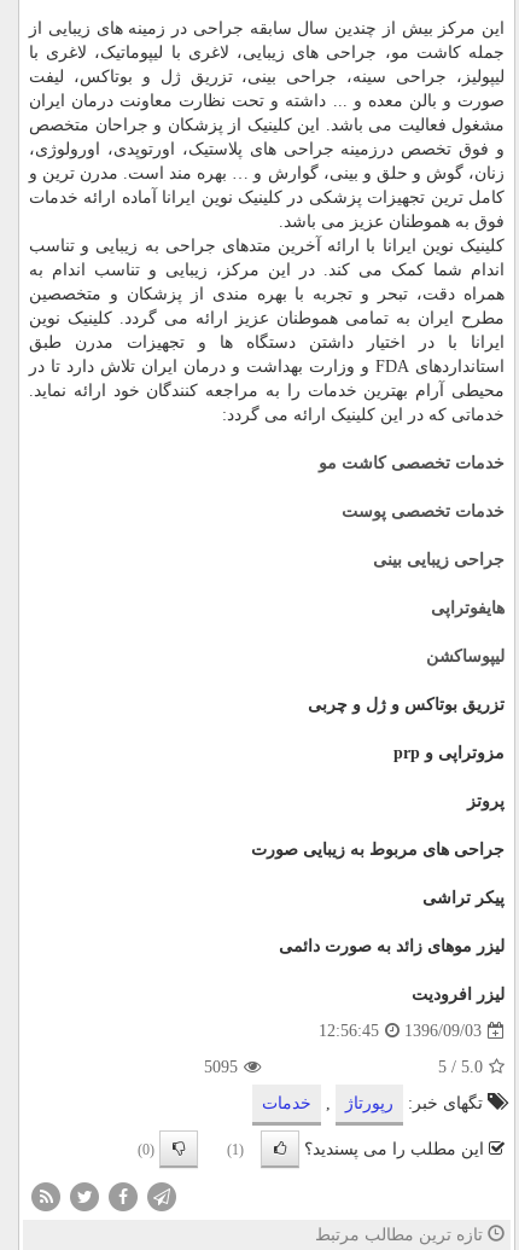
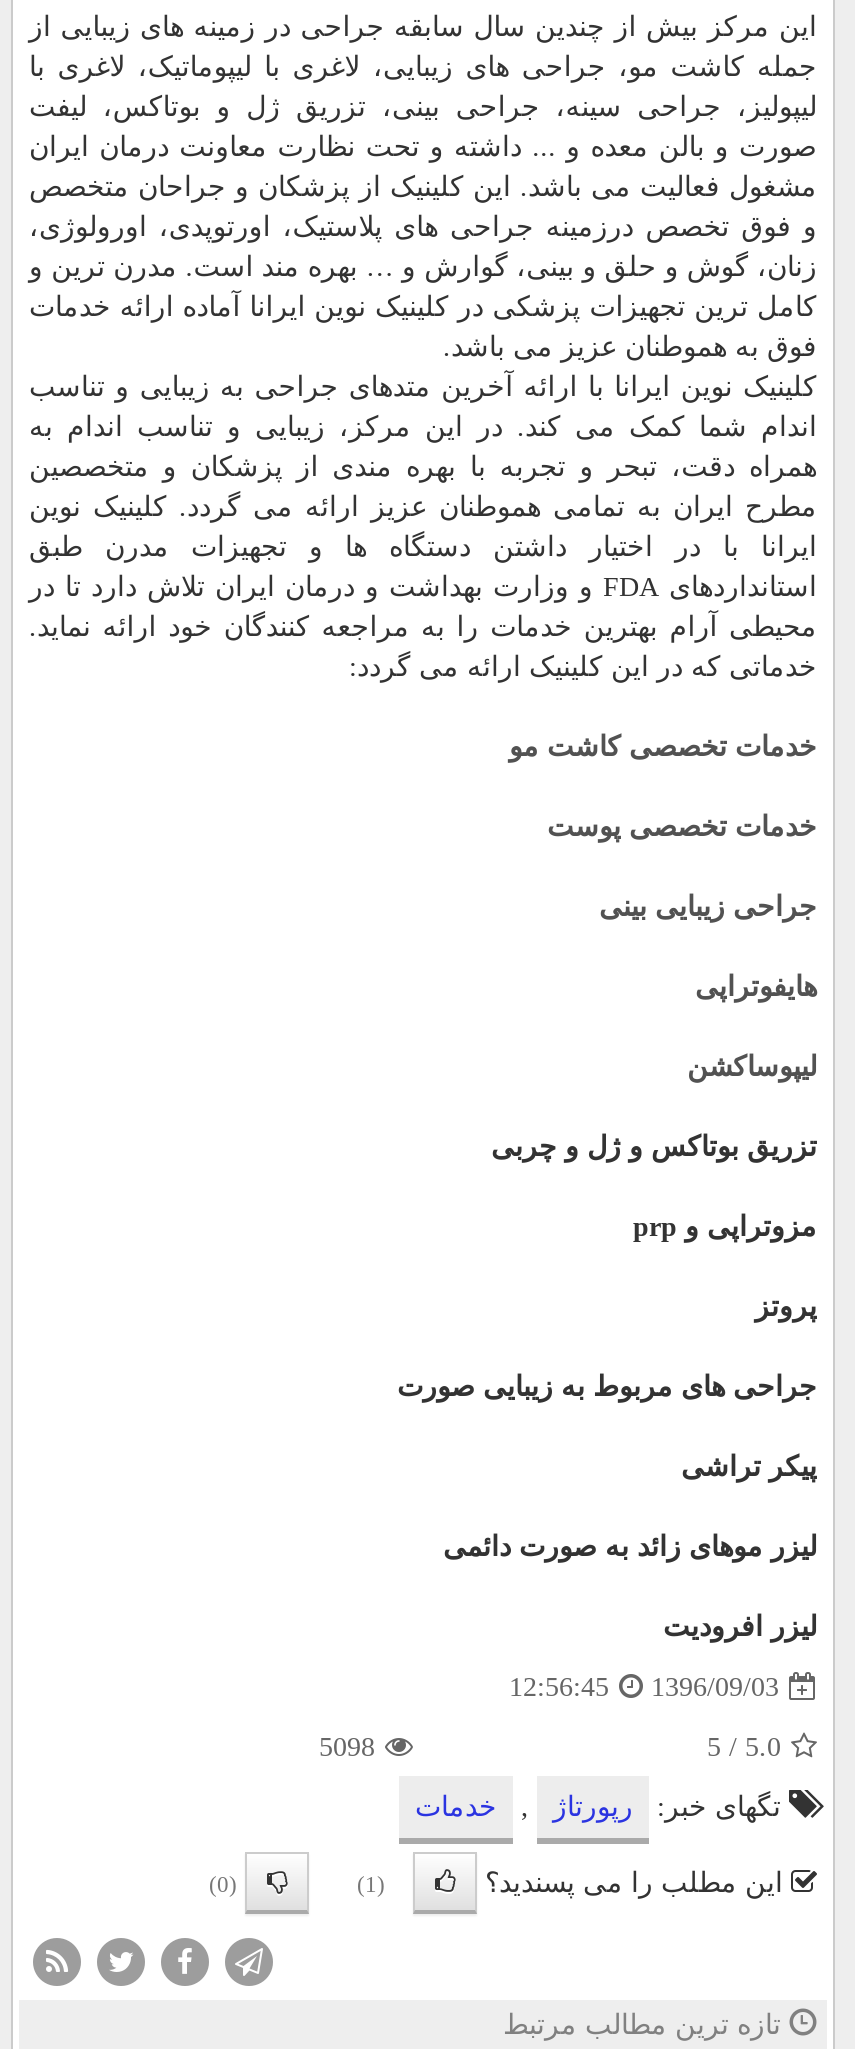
[204,1058,238,1076] 5095 -> [319,1733,375,1763] 5098

